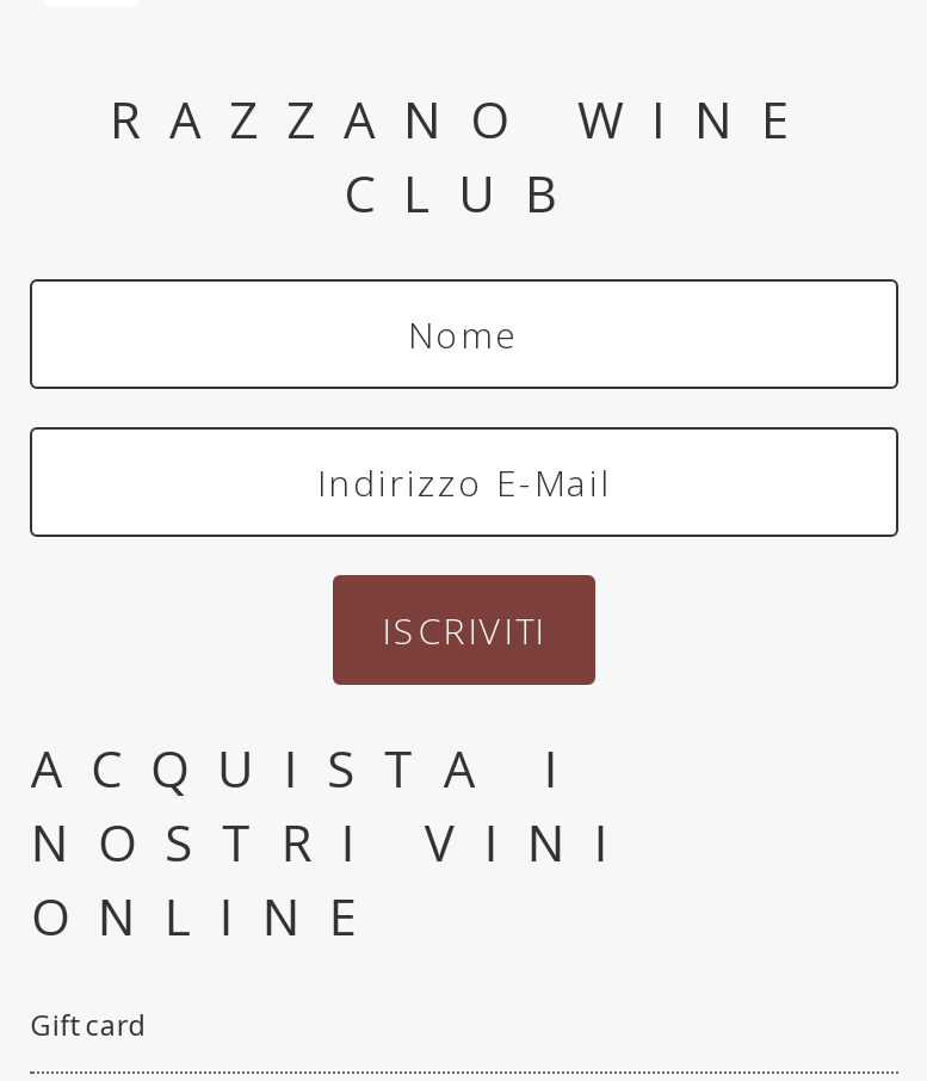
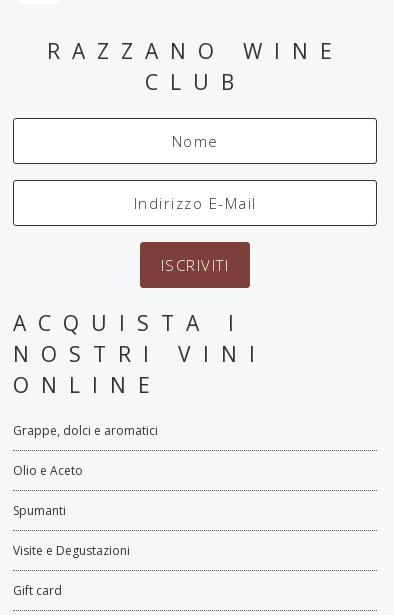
none -> [13,422,158,559] Grappe, dolci e aromatici | Olio e Aceto | Spumanti | Visite e Degustazioni

